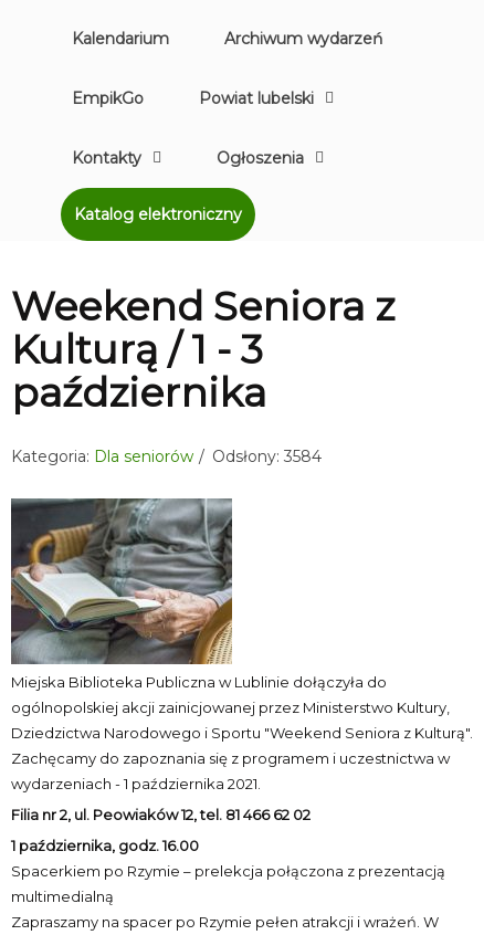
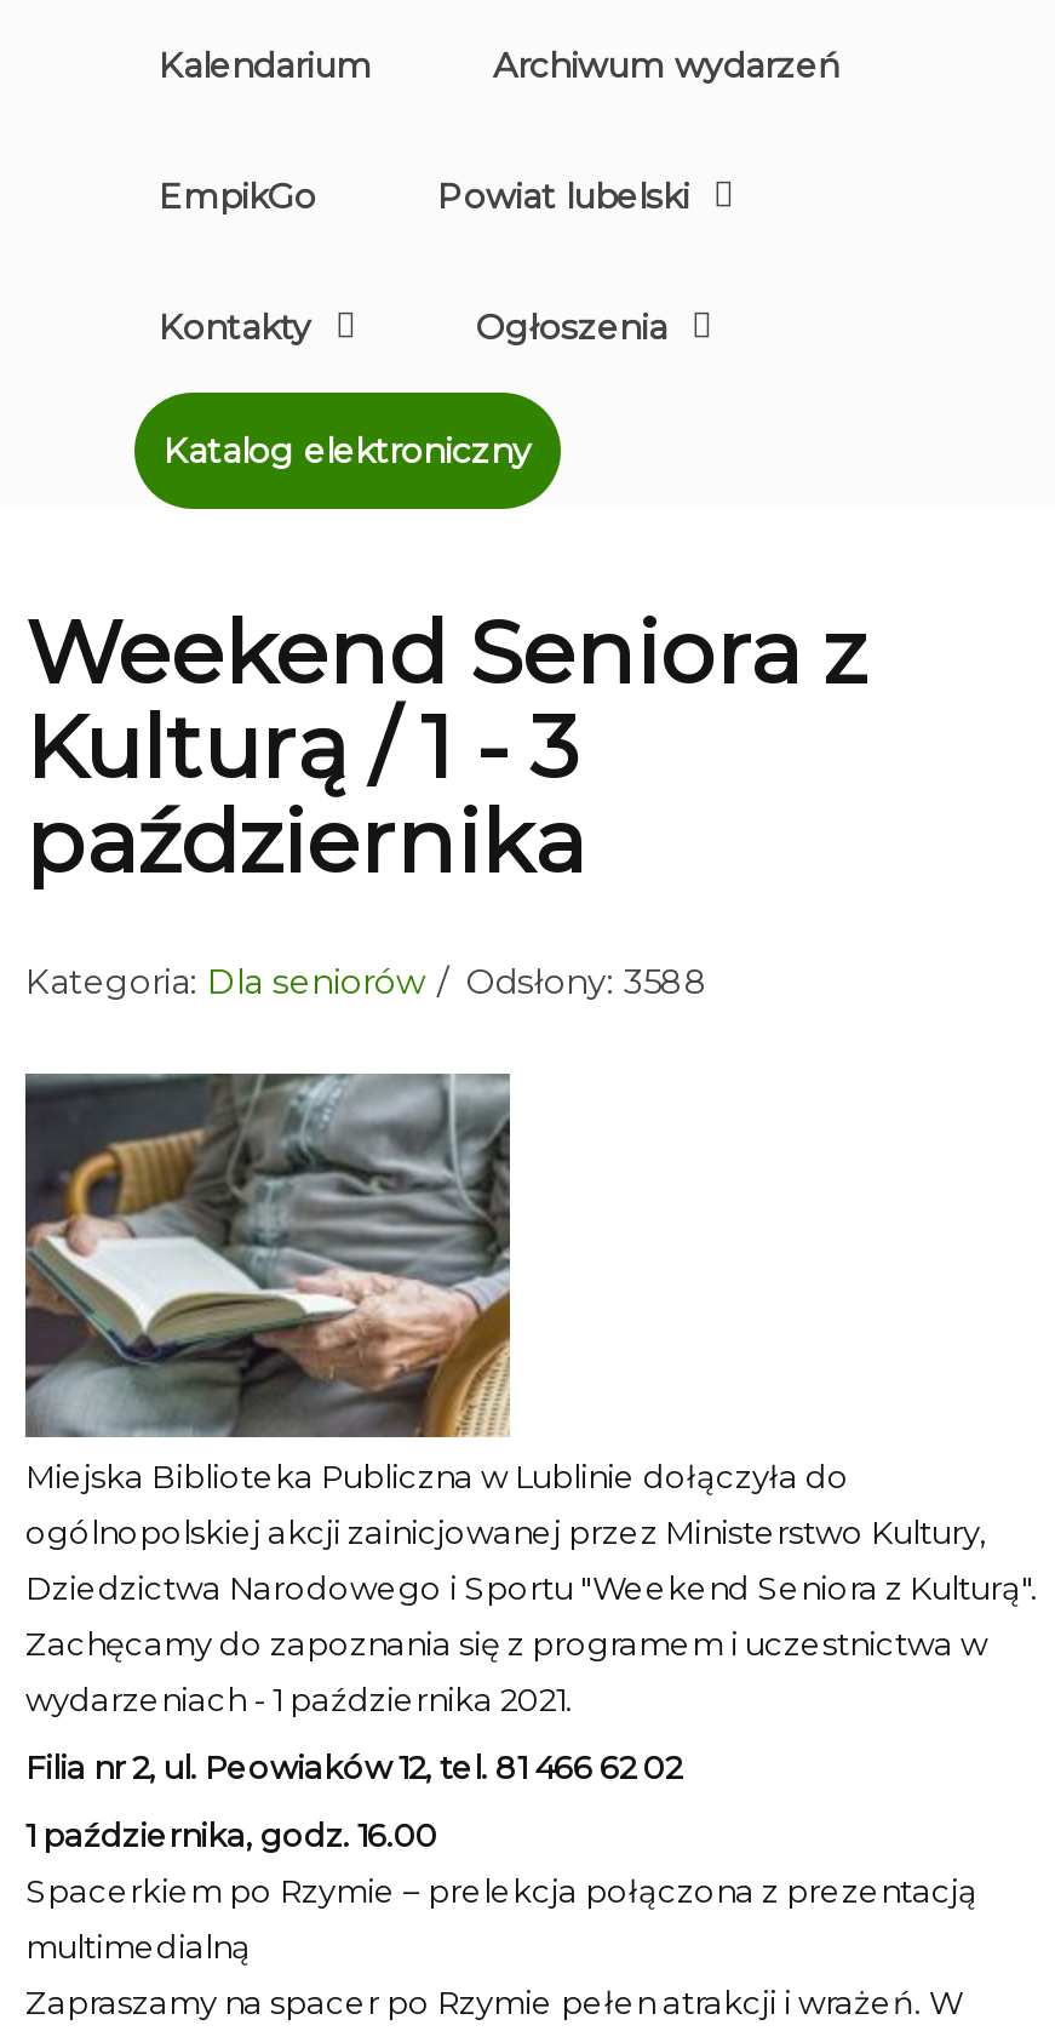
[11,447,322,466] Kategoria: Dla seniorów Odsłony: 3584 -> [25,960,709,1003] Kategoria: Dla seniorów Odsłony: 3588

